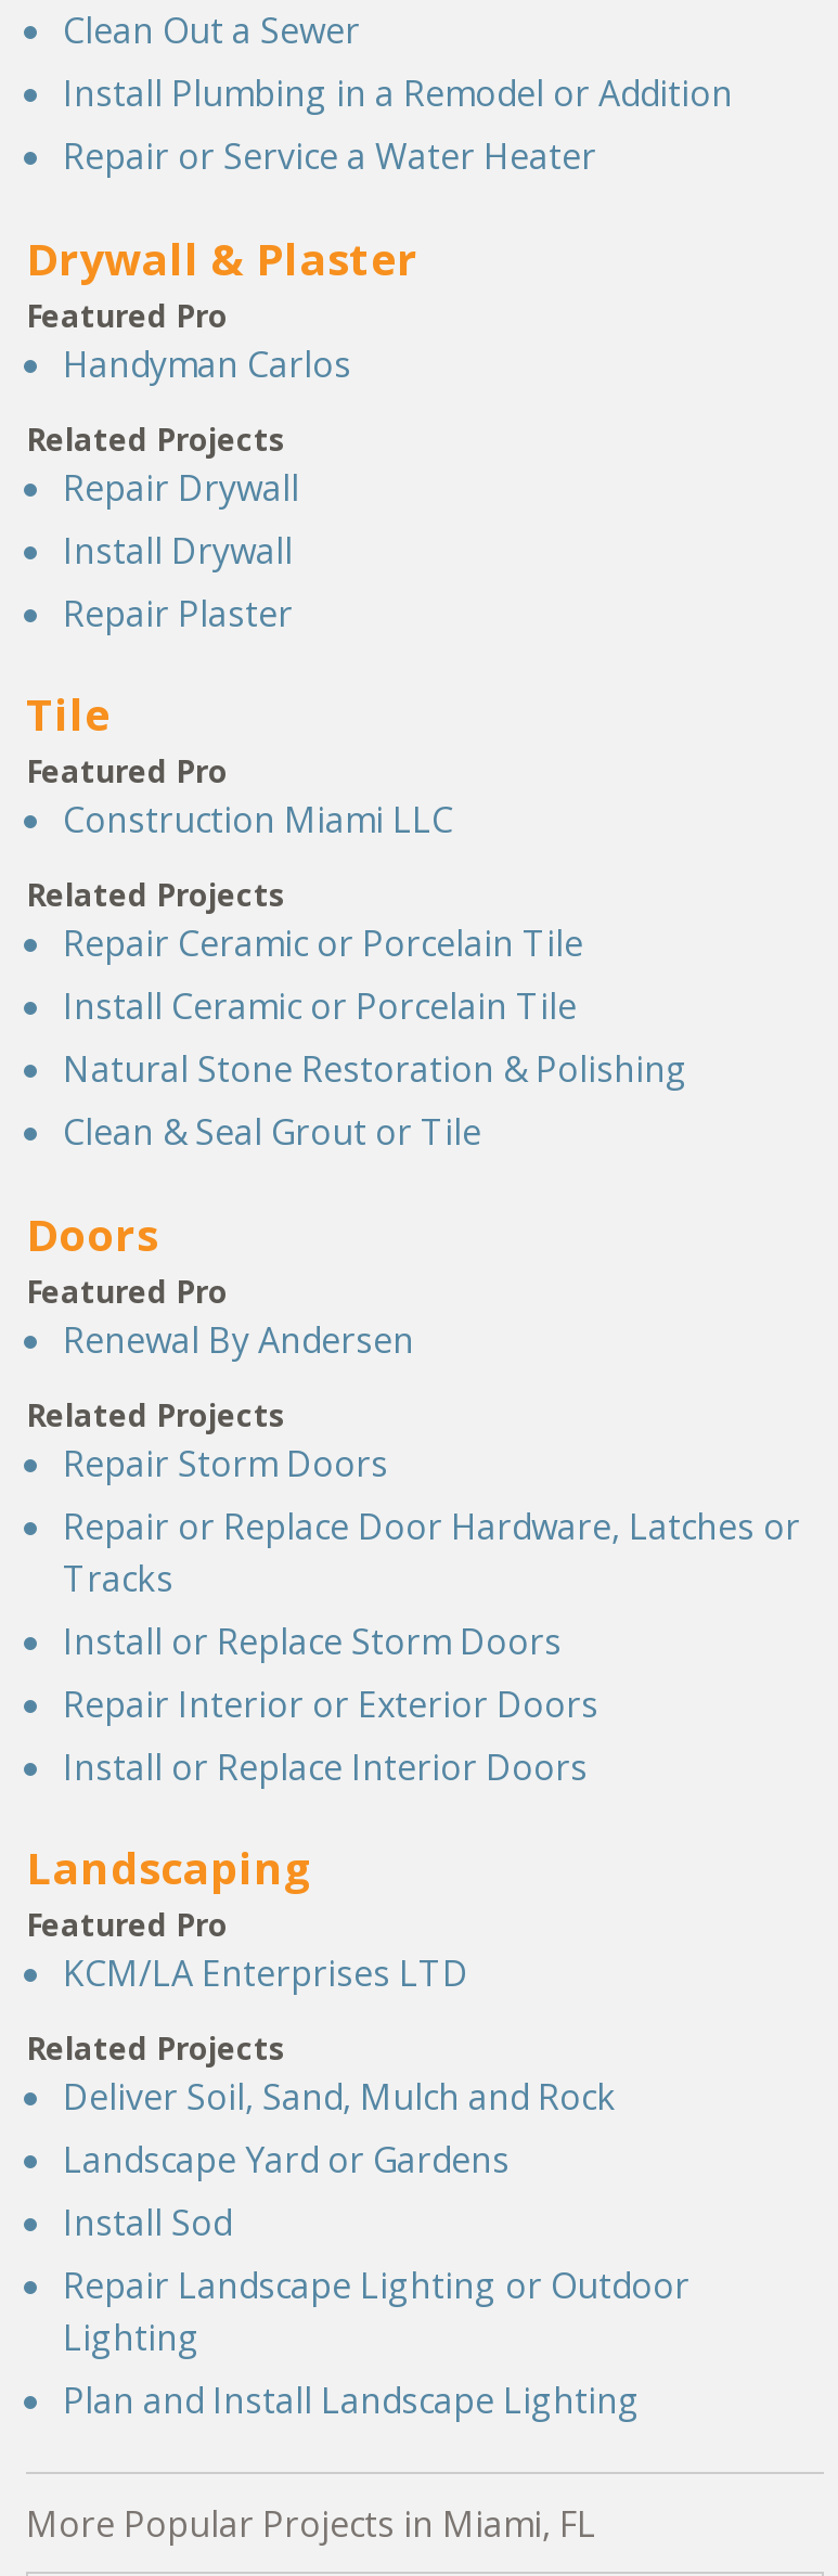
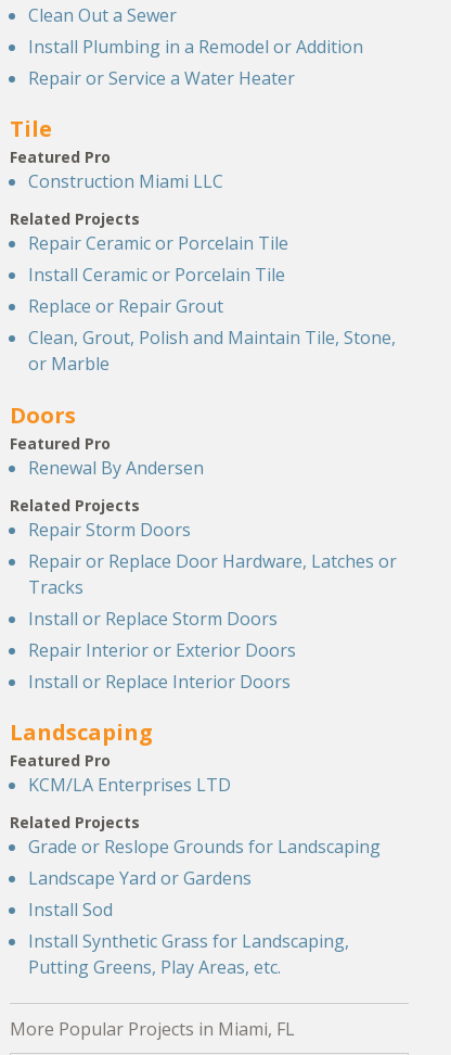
[26,230,418,638] Drywall & Plaster | Featured Pro | Handyman Carlos | Related Projects | Repair Drywall | Install Drywall | Repair Plaster -> none
[63,1046,687,1156] Natural Stone Restoration & Polishing | Clean & Seal Grout or Tile -> [28,294,396,376] Replace or Repair Grout | Clean, Grout, Polish and Maintain Tile, Stone, | or Marble
[63,2074,616,2121] Deliver Soil, Sand, Mulch and Rock -> [28,835,381,859] Grade or Reslope Grounds for Landscaping
[63,2262,689,2425] Repair Landscape Lighting or Outdoor | Lighting | Plan and Install Landscape Lighting -> [28,929,349,979] Install Synthetic Grass for Landscaping, | Putting Greens, Play Areas, etc.

